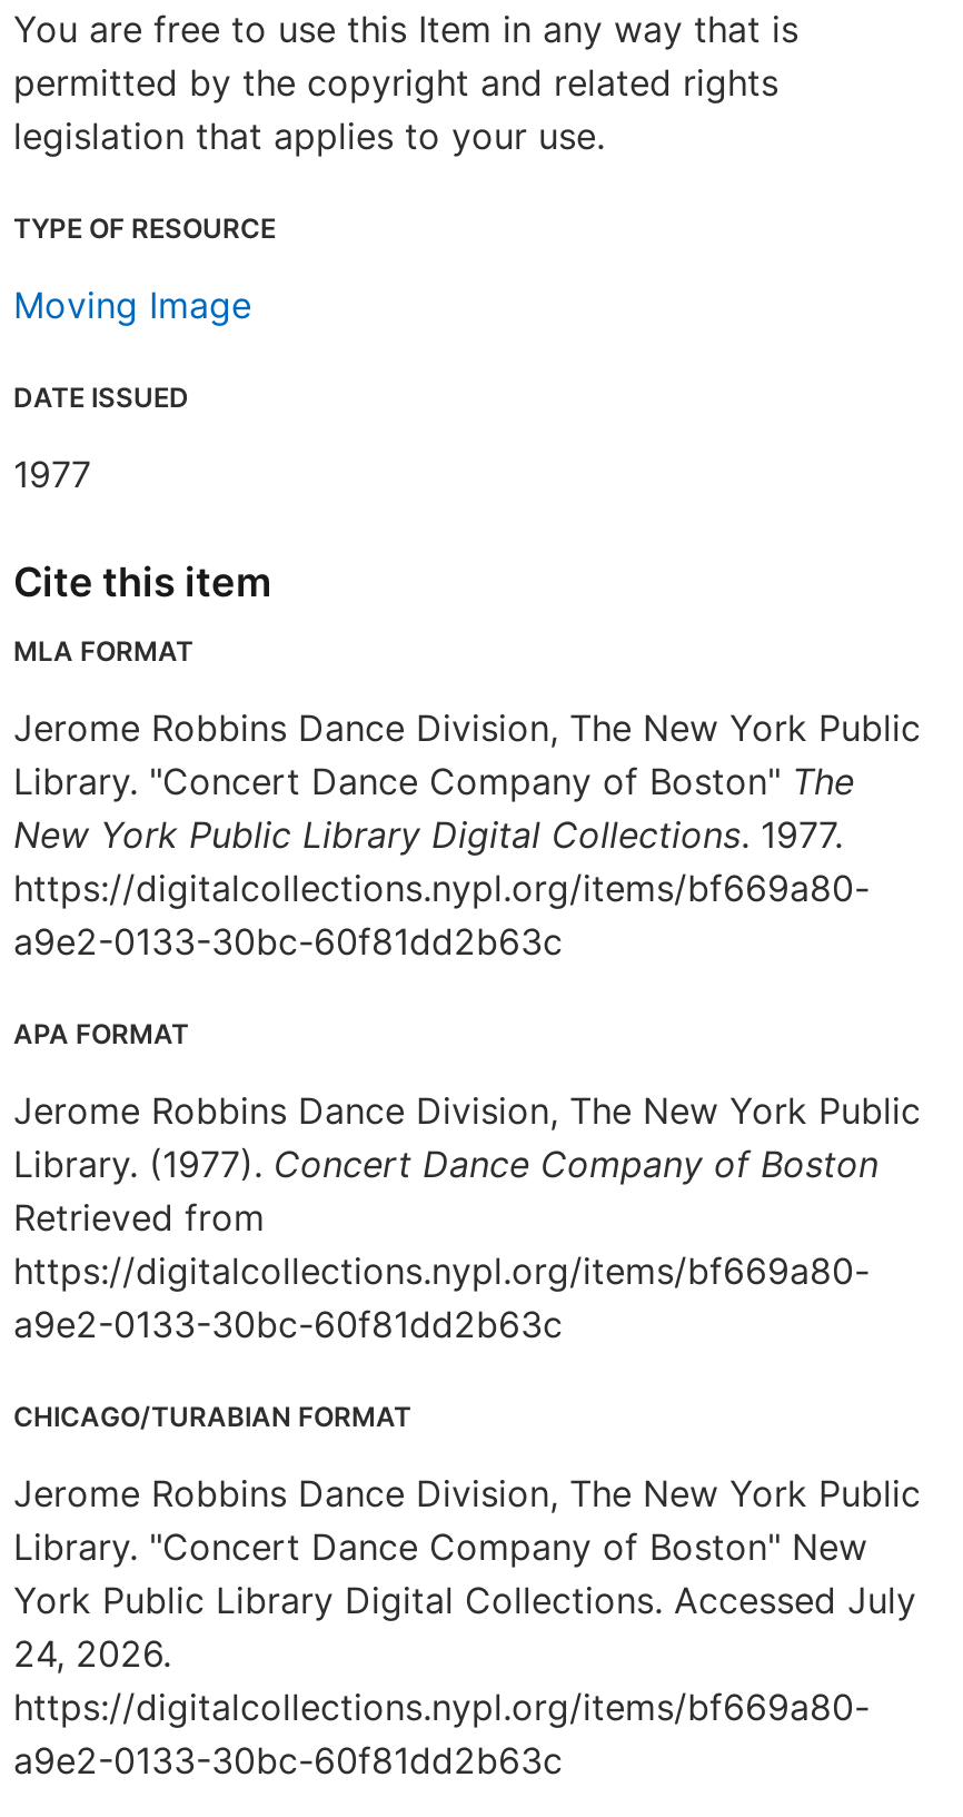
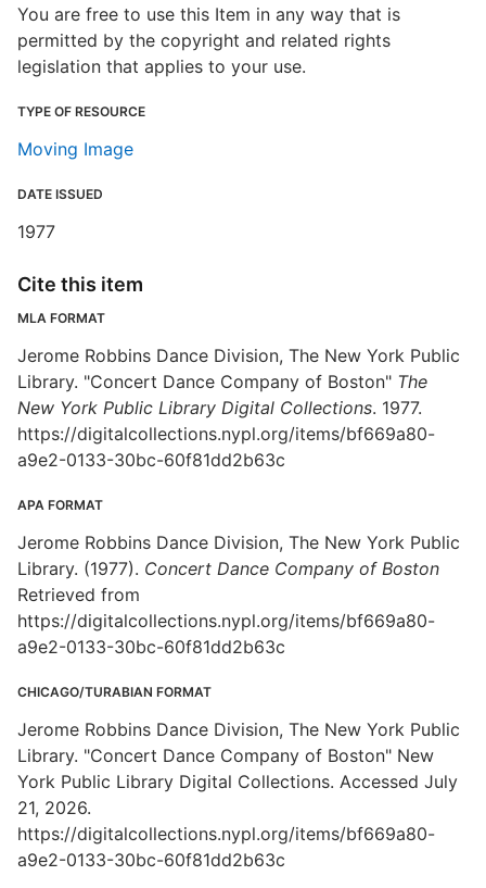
[13,1631,171,1676] 24, 2026. -> [17,797,91,818] 21, 2026.

